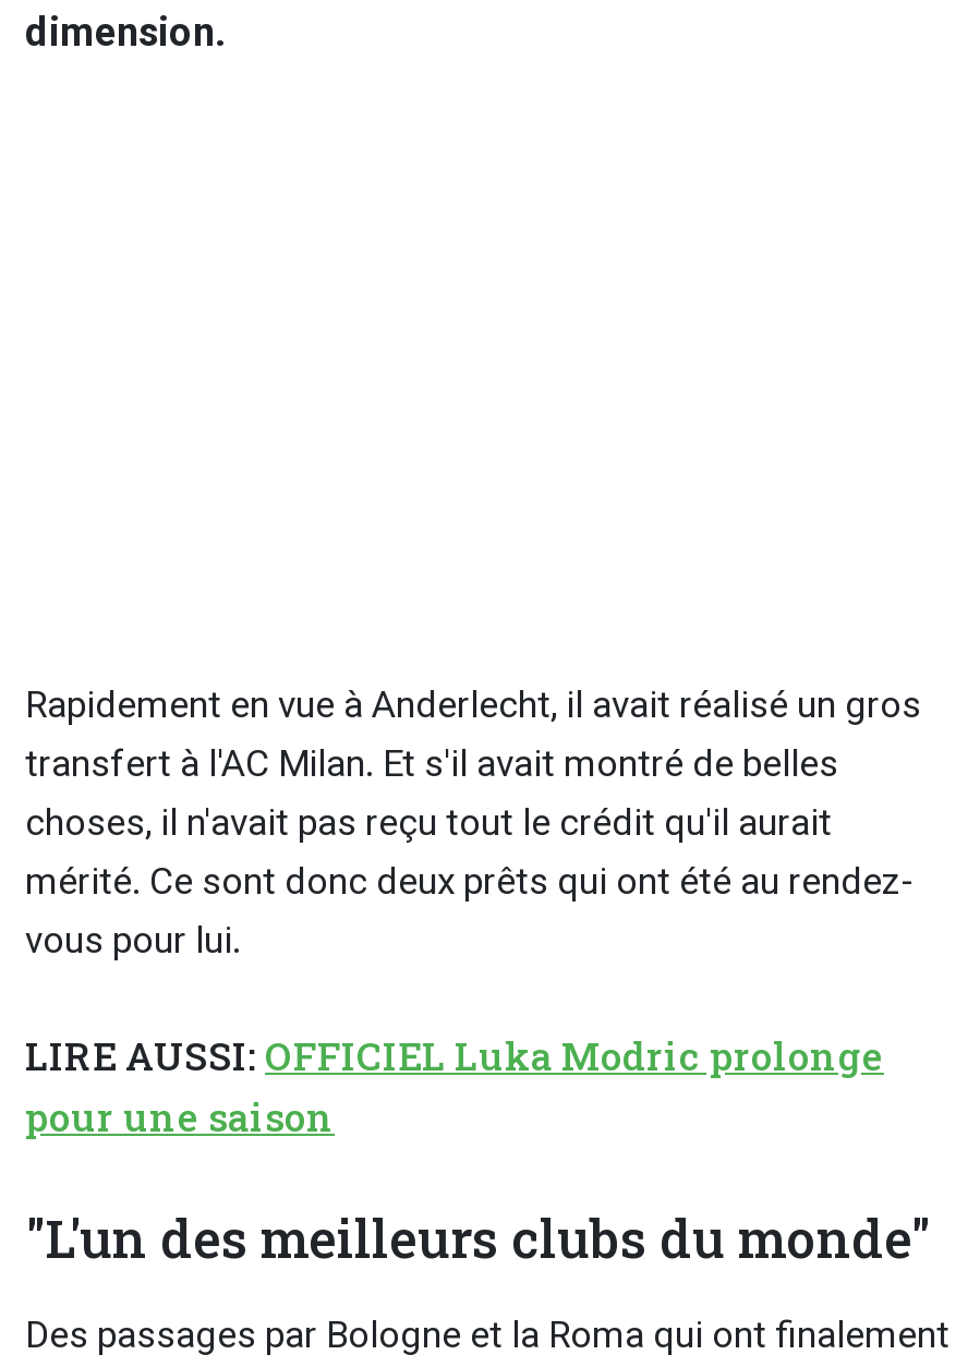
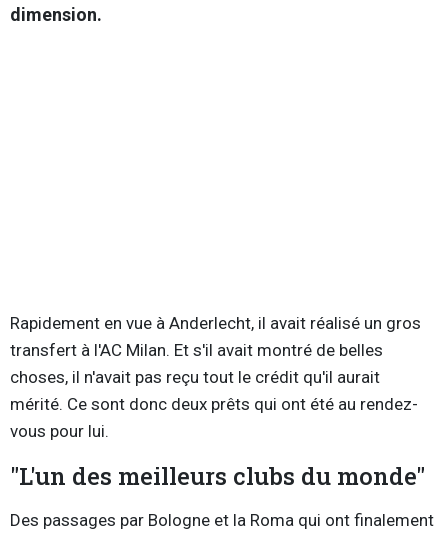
[25,1031,884,1142] LIRE AUSSI: OFFICIEL Luka Modric prolonge | pour une saison -> none

